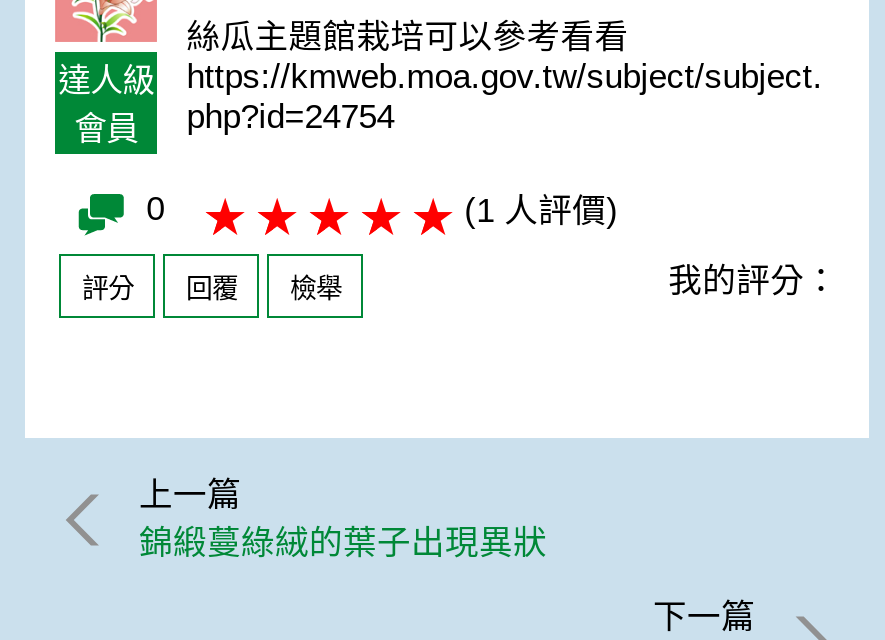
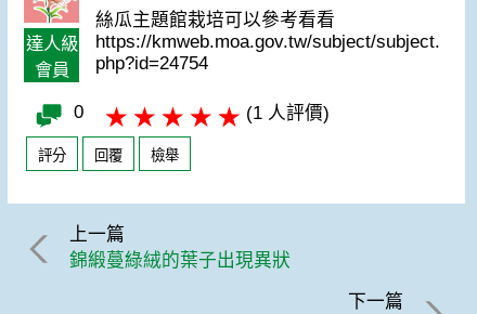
[668,261,838,299] 我的評分： -> none

